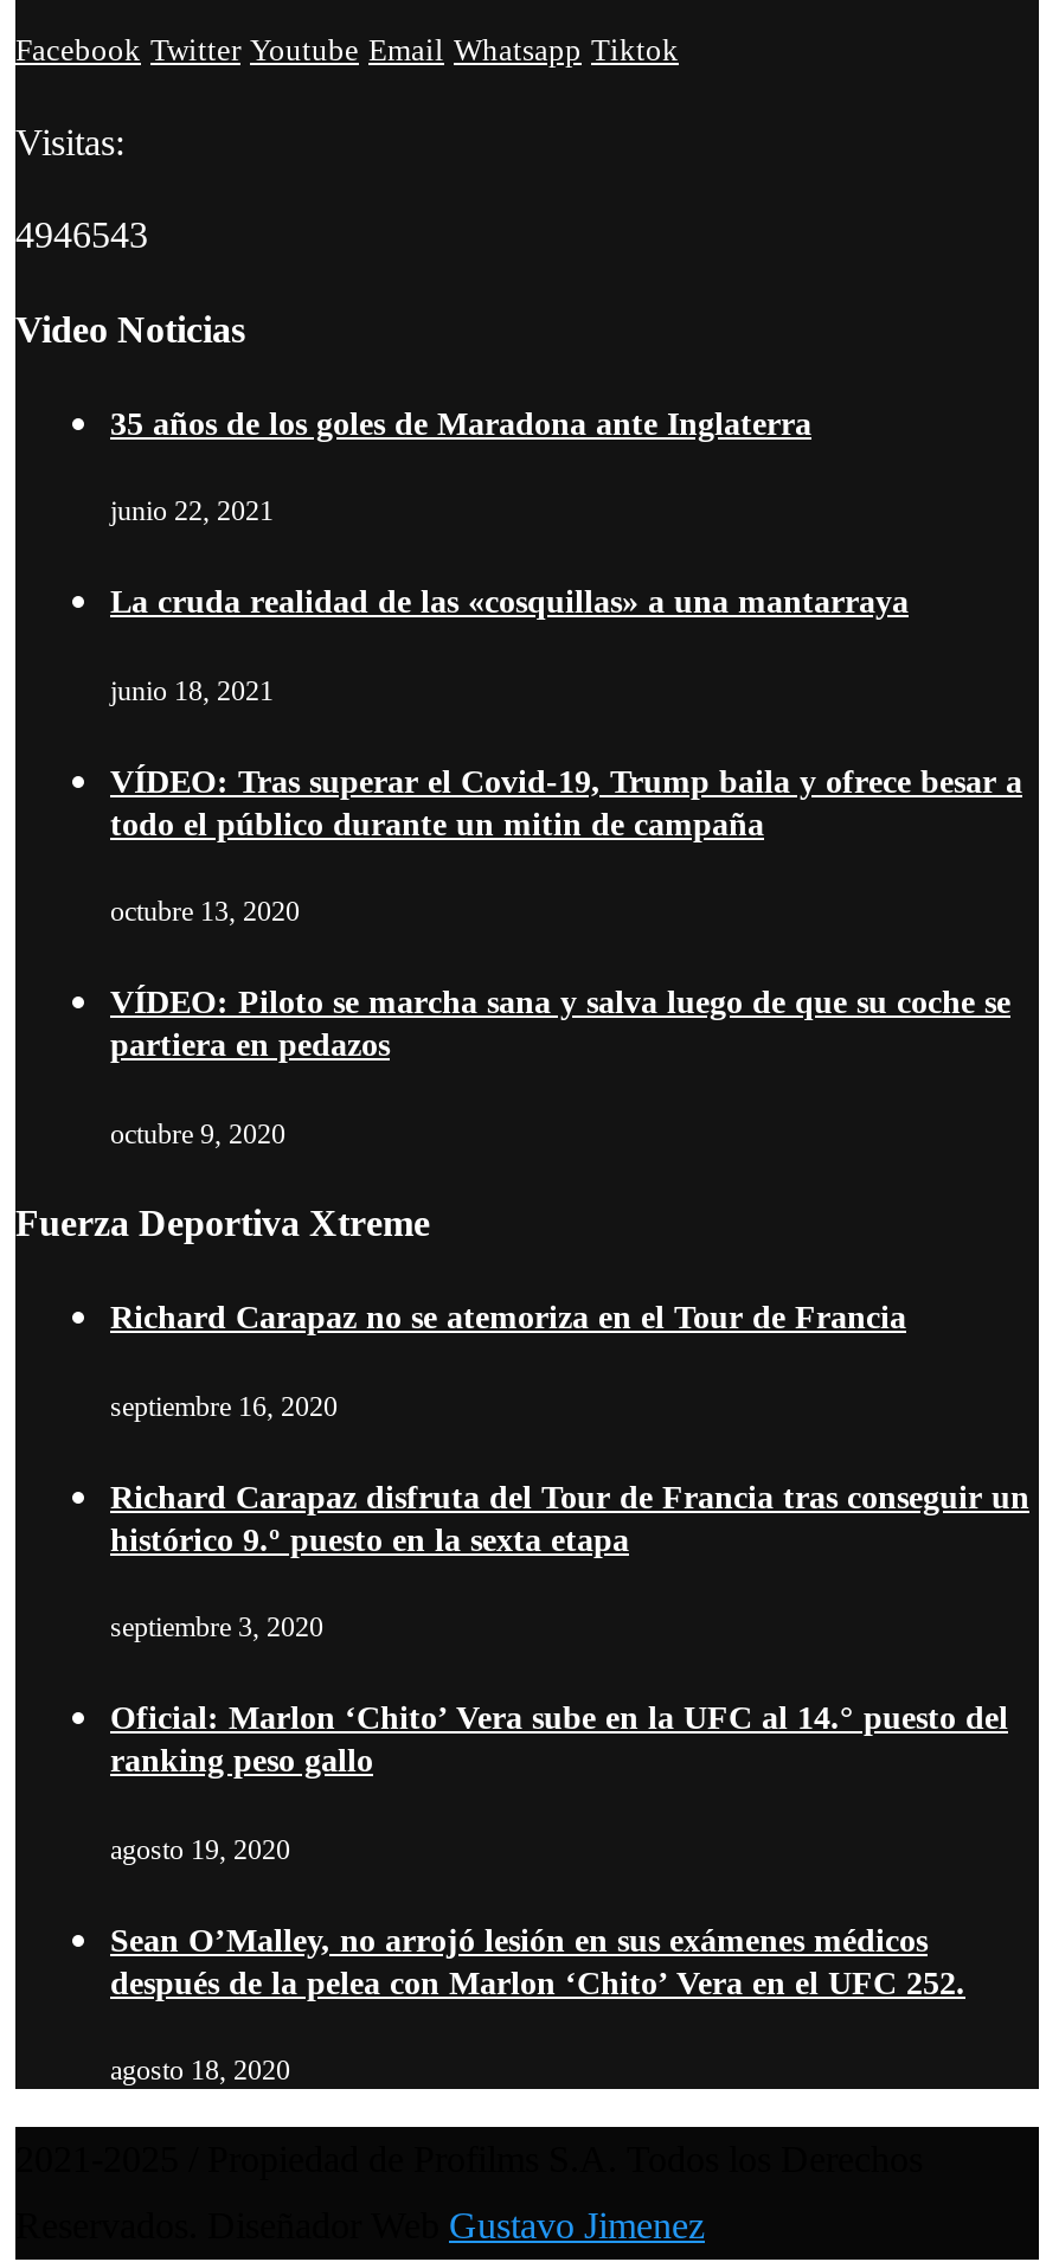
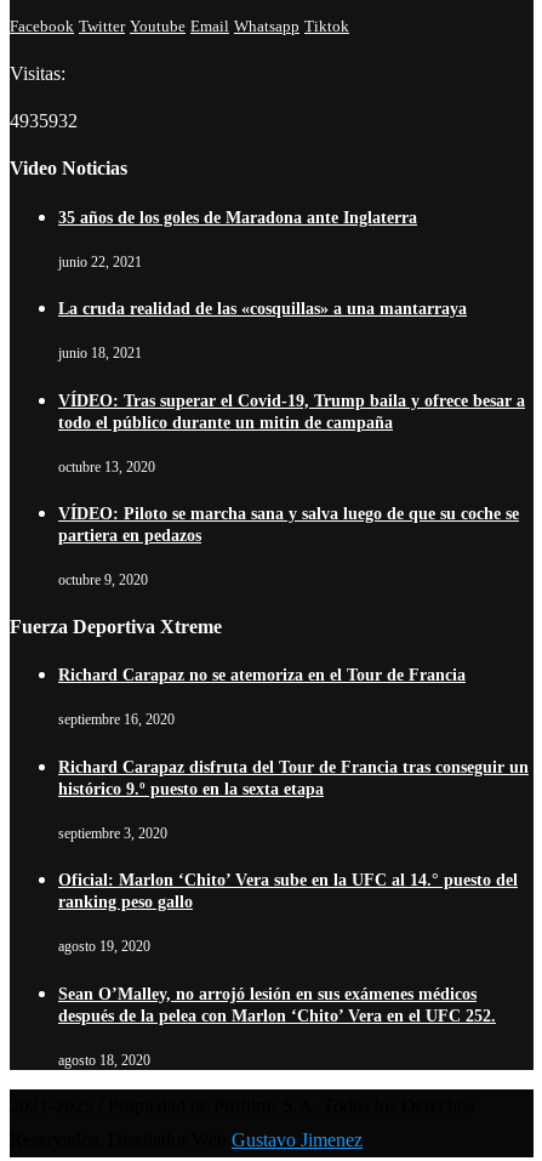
[15,216,148,256] 4946543 -> [10,111,78,131] 4935932

